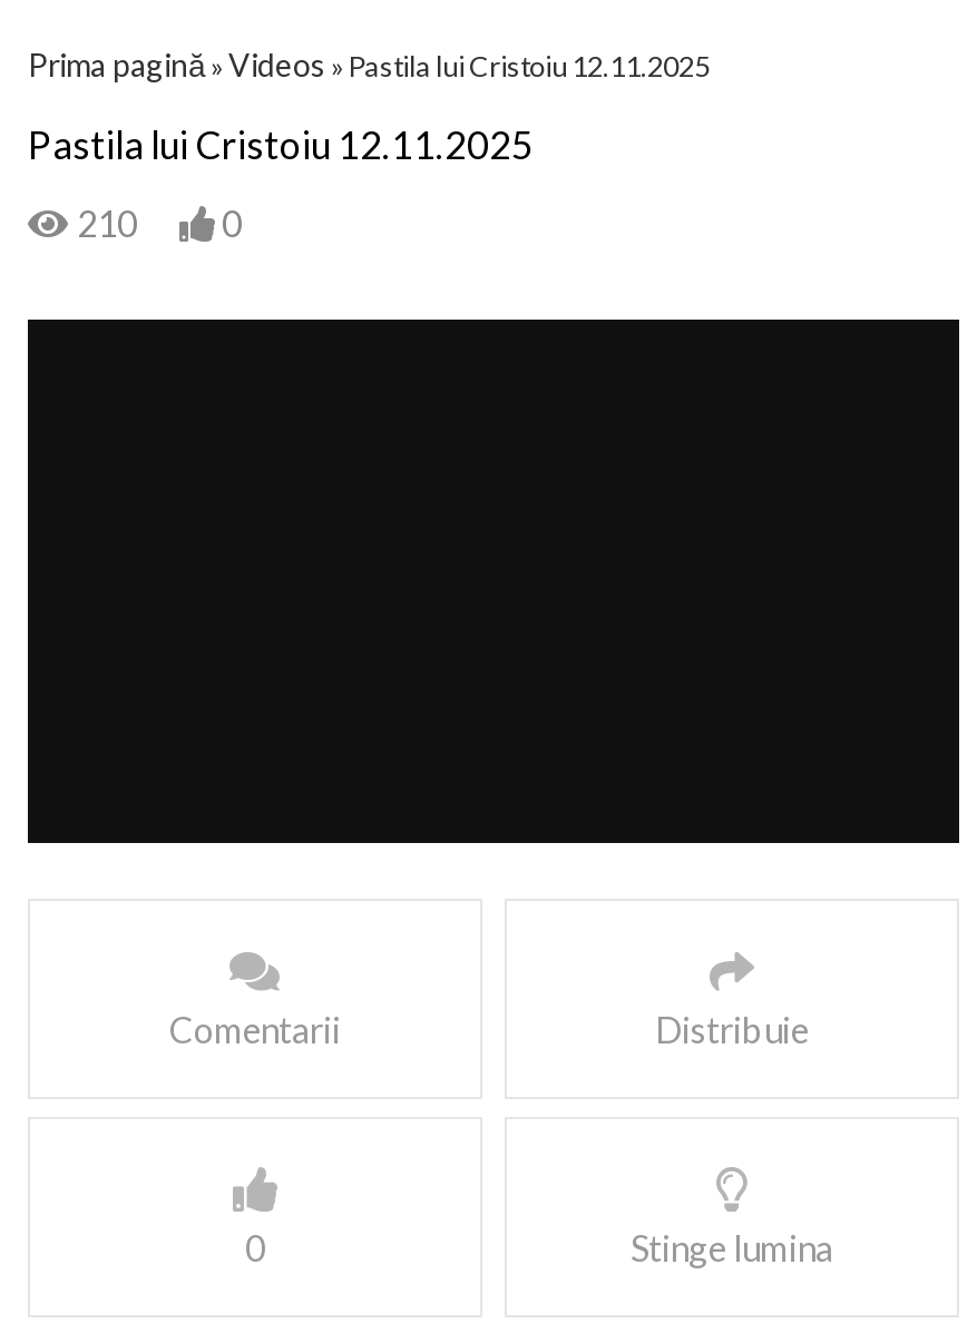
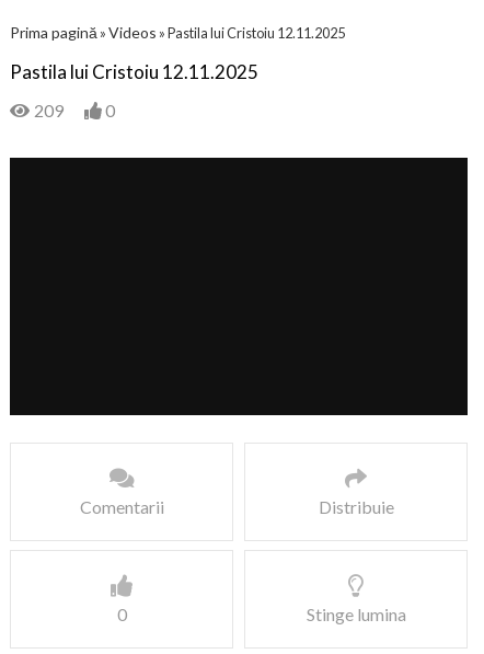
[77,202,242,245] 210 0 -> [34,100,115,121] 209 0

